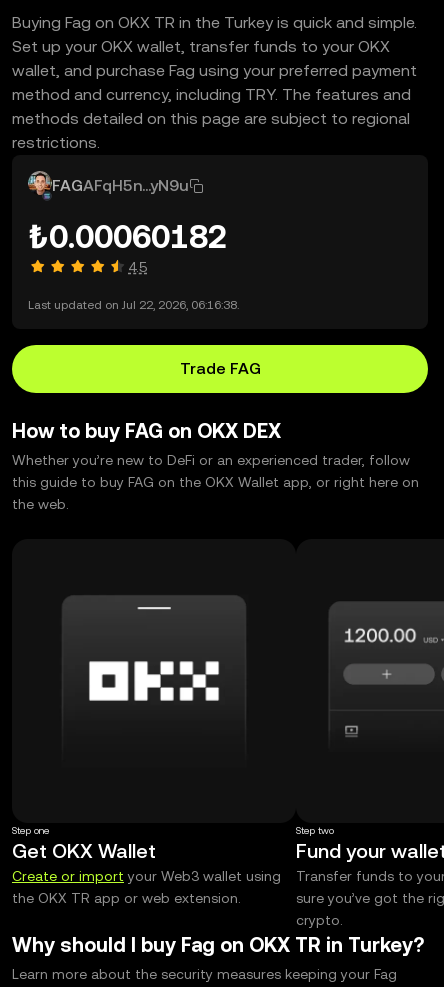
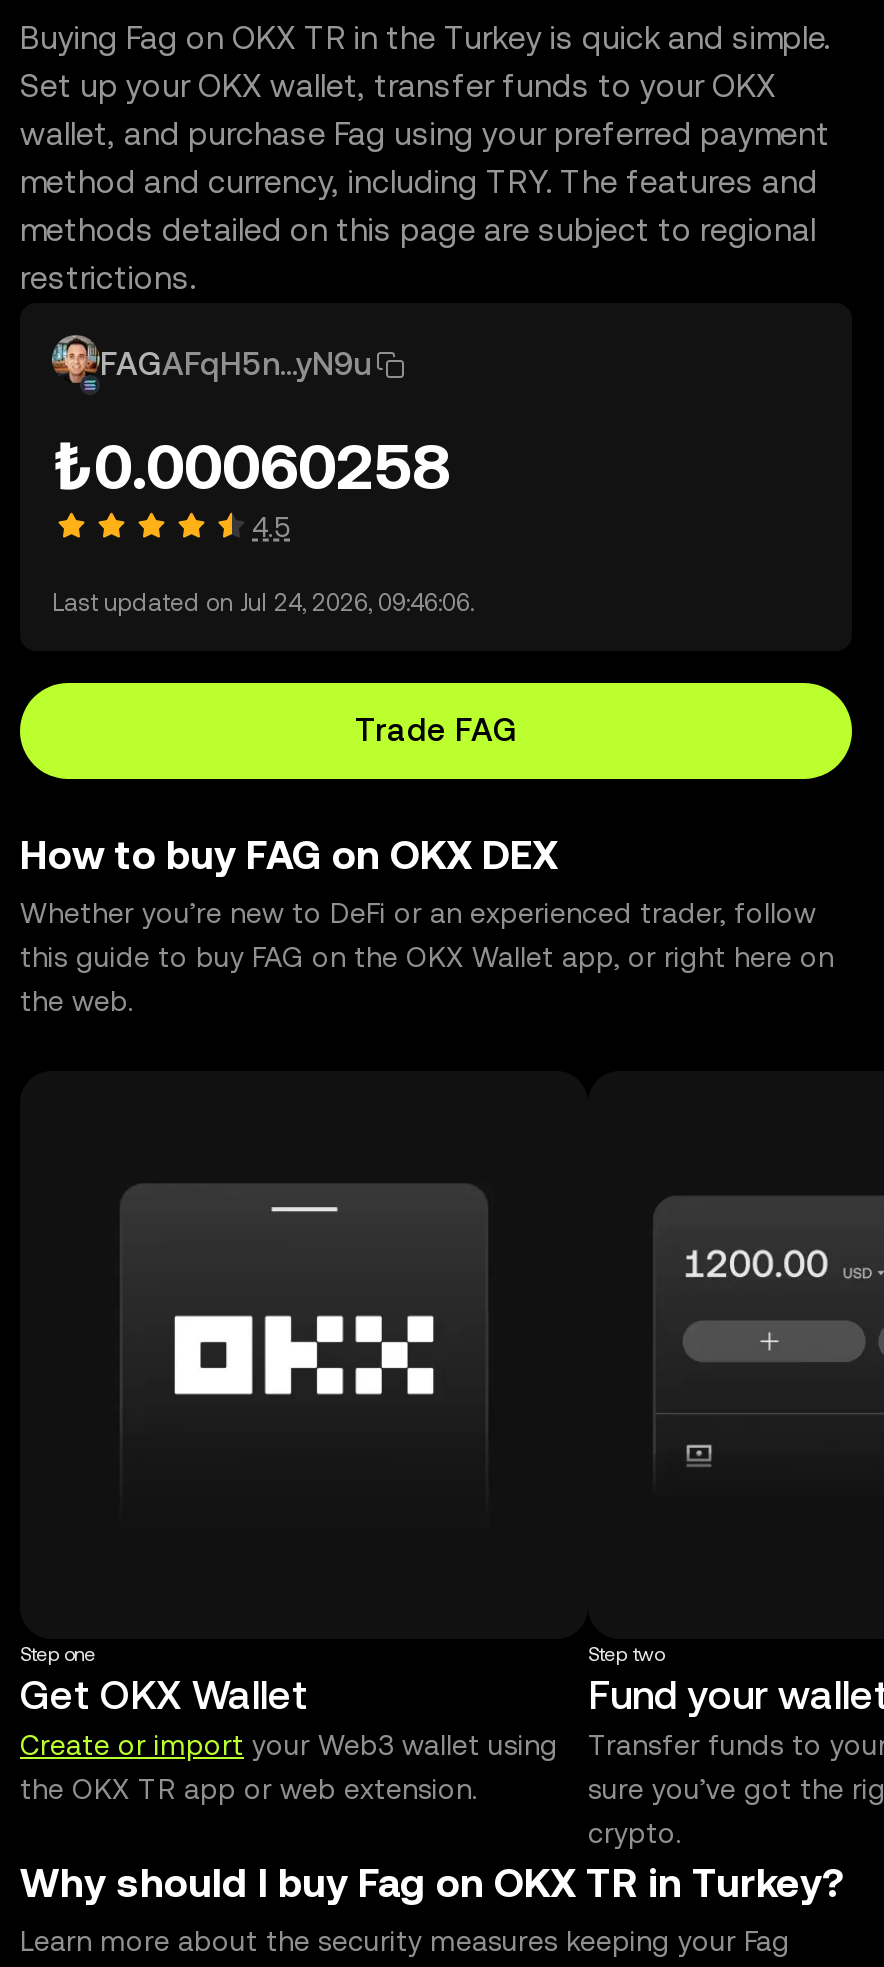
[28,218,227,255] ₺0.00060182 -> [52,429,450,503] ₺0.00060258
[28,298,239,312] Last updated on Jul 22, 2026, 06:16:38. -> [52,589,474,617] Last updated on Jul 24, 2026, 09:46:06.

